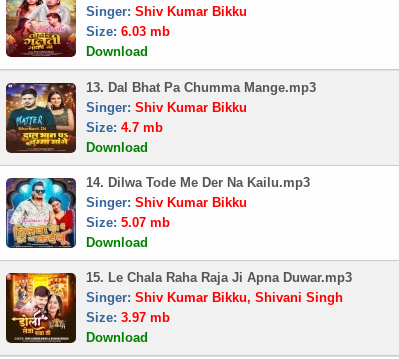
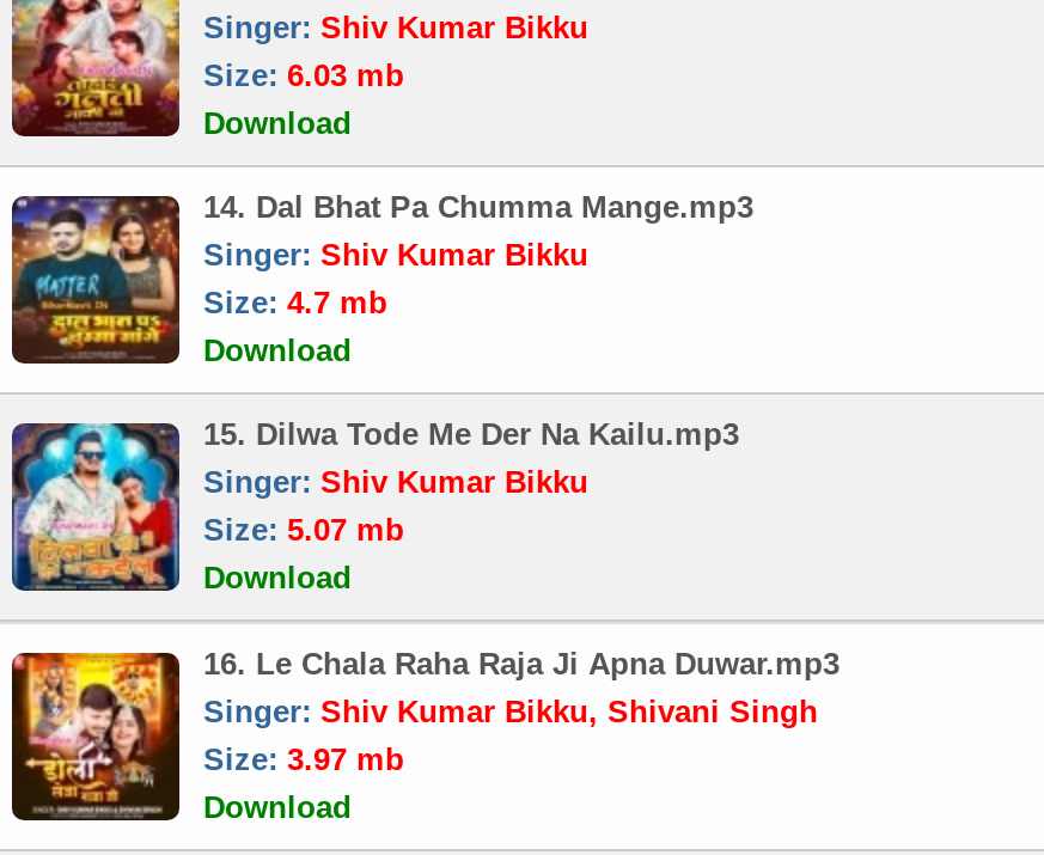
[86,80,316,95] 13. Dal Bhat Pa Chumma Mange.mp3 -> [203,189,753,225] 14. Dal Bhat Pa Chumma Mange.mp3
[86,175,310,190] 14. Dilwa Tode Me Der Na Kailu.mp3 -> [203,416,739,452] 15. Dilwa Tode Me Der Na Kailu.mp3
[86,270,352,285] 15. Le Chala Raha Raja Ji Apna Duwar.mp3 -> [203,646,840,682] 16. Le Chala Raha Raja Ji Apna Duwar.mp3

